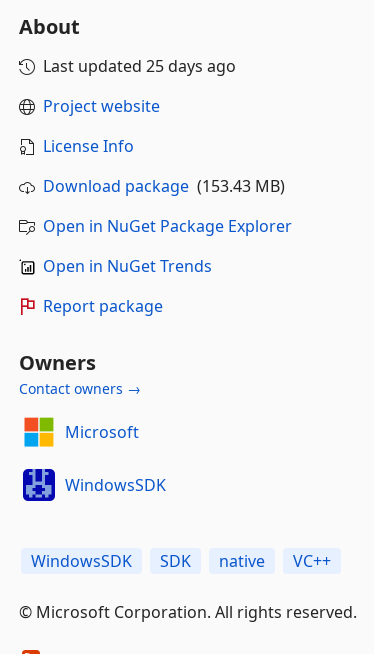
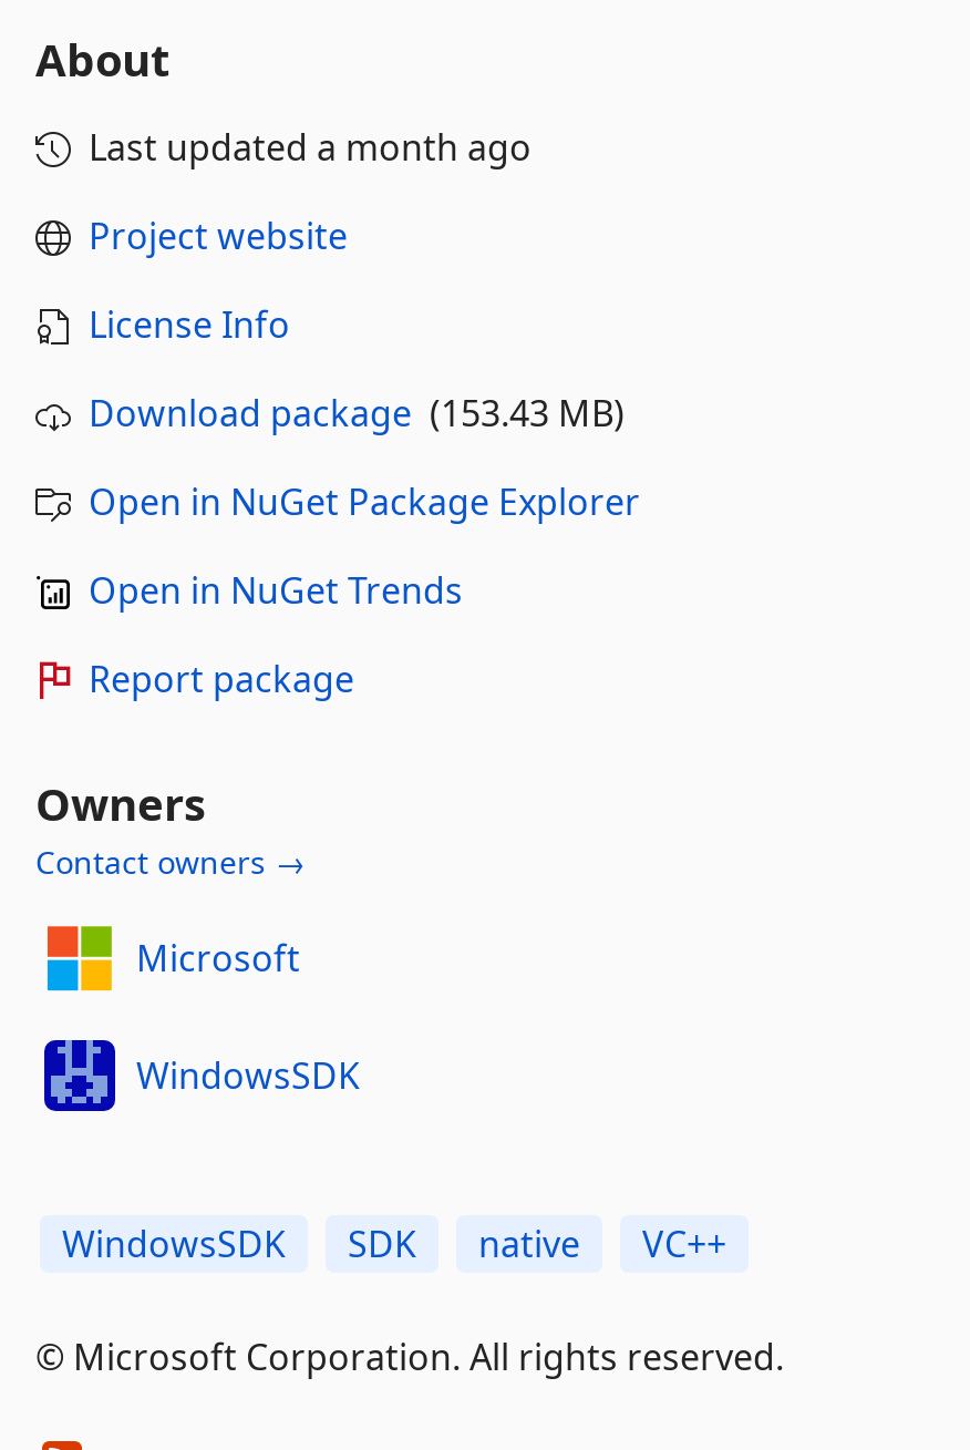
[43,55,236,77] Last updated 25 days ago -> [89,122,532,171] Last updated a month ago

